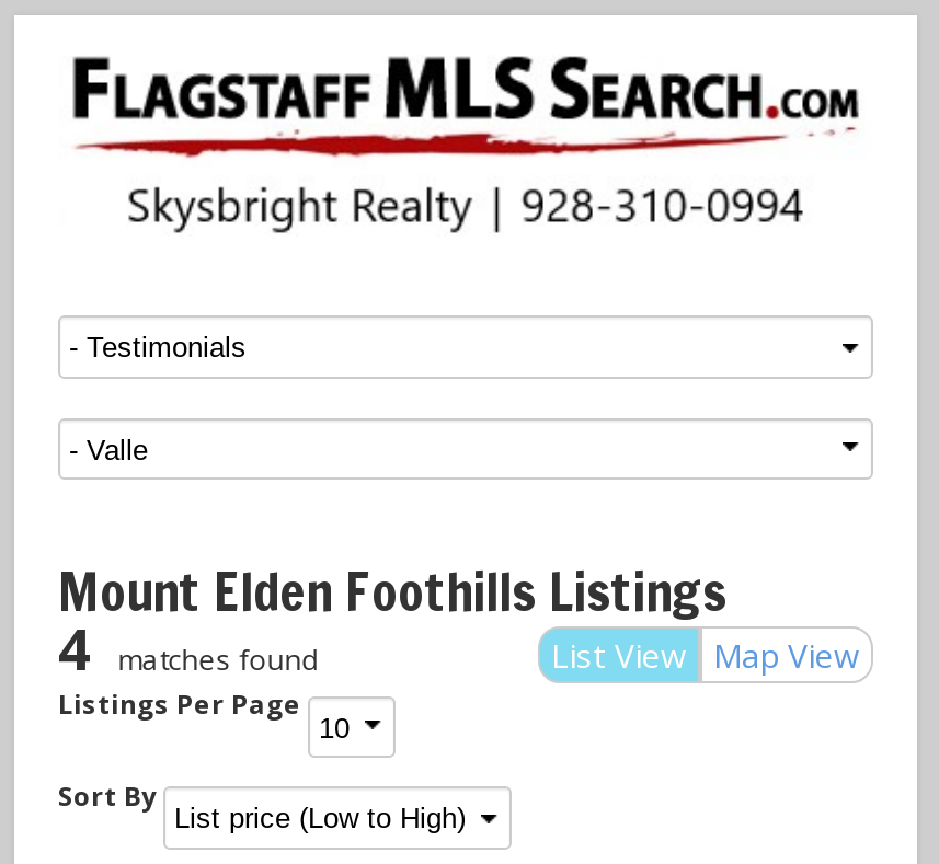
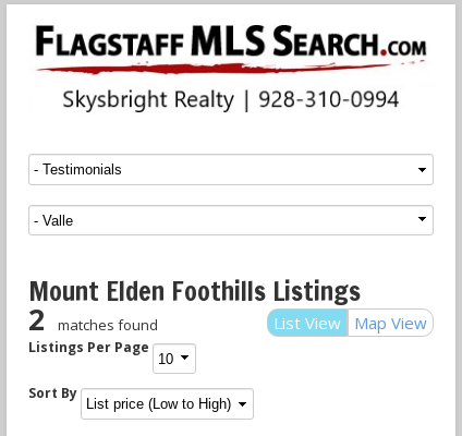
[58,610,319,689] 4 matches found -> [28,300,158,339] 2 matches found

